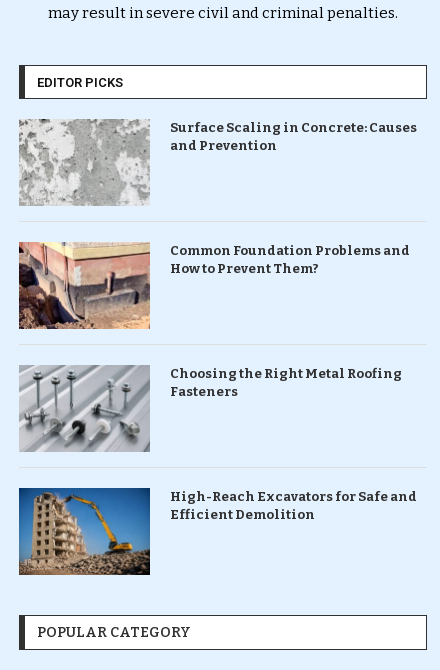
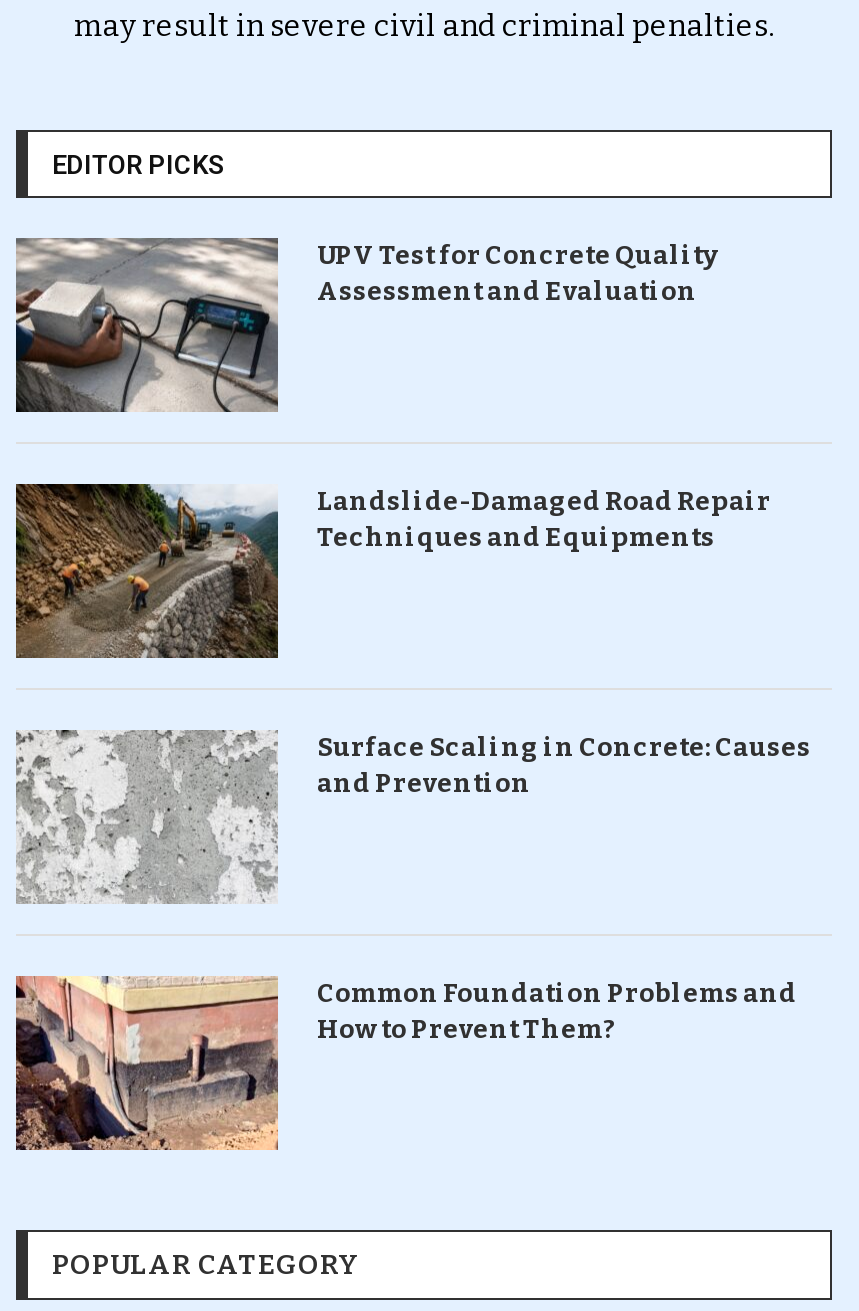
none -> [14,236,717,414] [image] | UPV Test for Concrete Quality | Assessment and Evaluation
none -> [14,482,771,660] [image] | Landslide-Damaged Road Repair | Techniques and Equipments
moved [18,118,416,276] -> [14,728,811,1043]: [image] | Surface Scaling in Concrete: Causes | and Prevention | Common Foundation Problems and | How to Prevent Them?
moved [17,240,152,331] -> [12,972,282,1154]: [image]
[19,364,401,453] [image] | Choosing the Right Metal Roofing | Fasteners -> none
[18,487,416,576] [image] | High-Reach Excavators for Safe and | Efficient Demolition -> none

